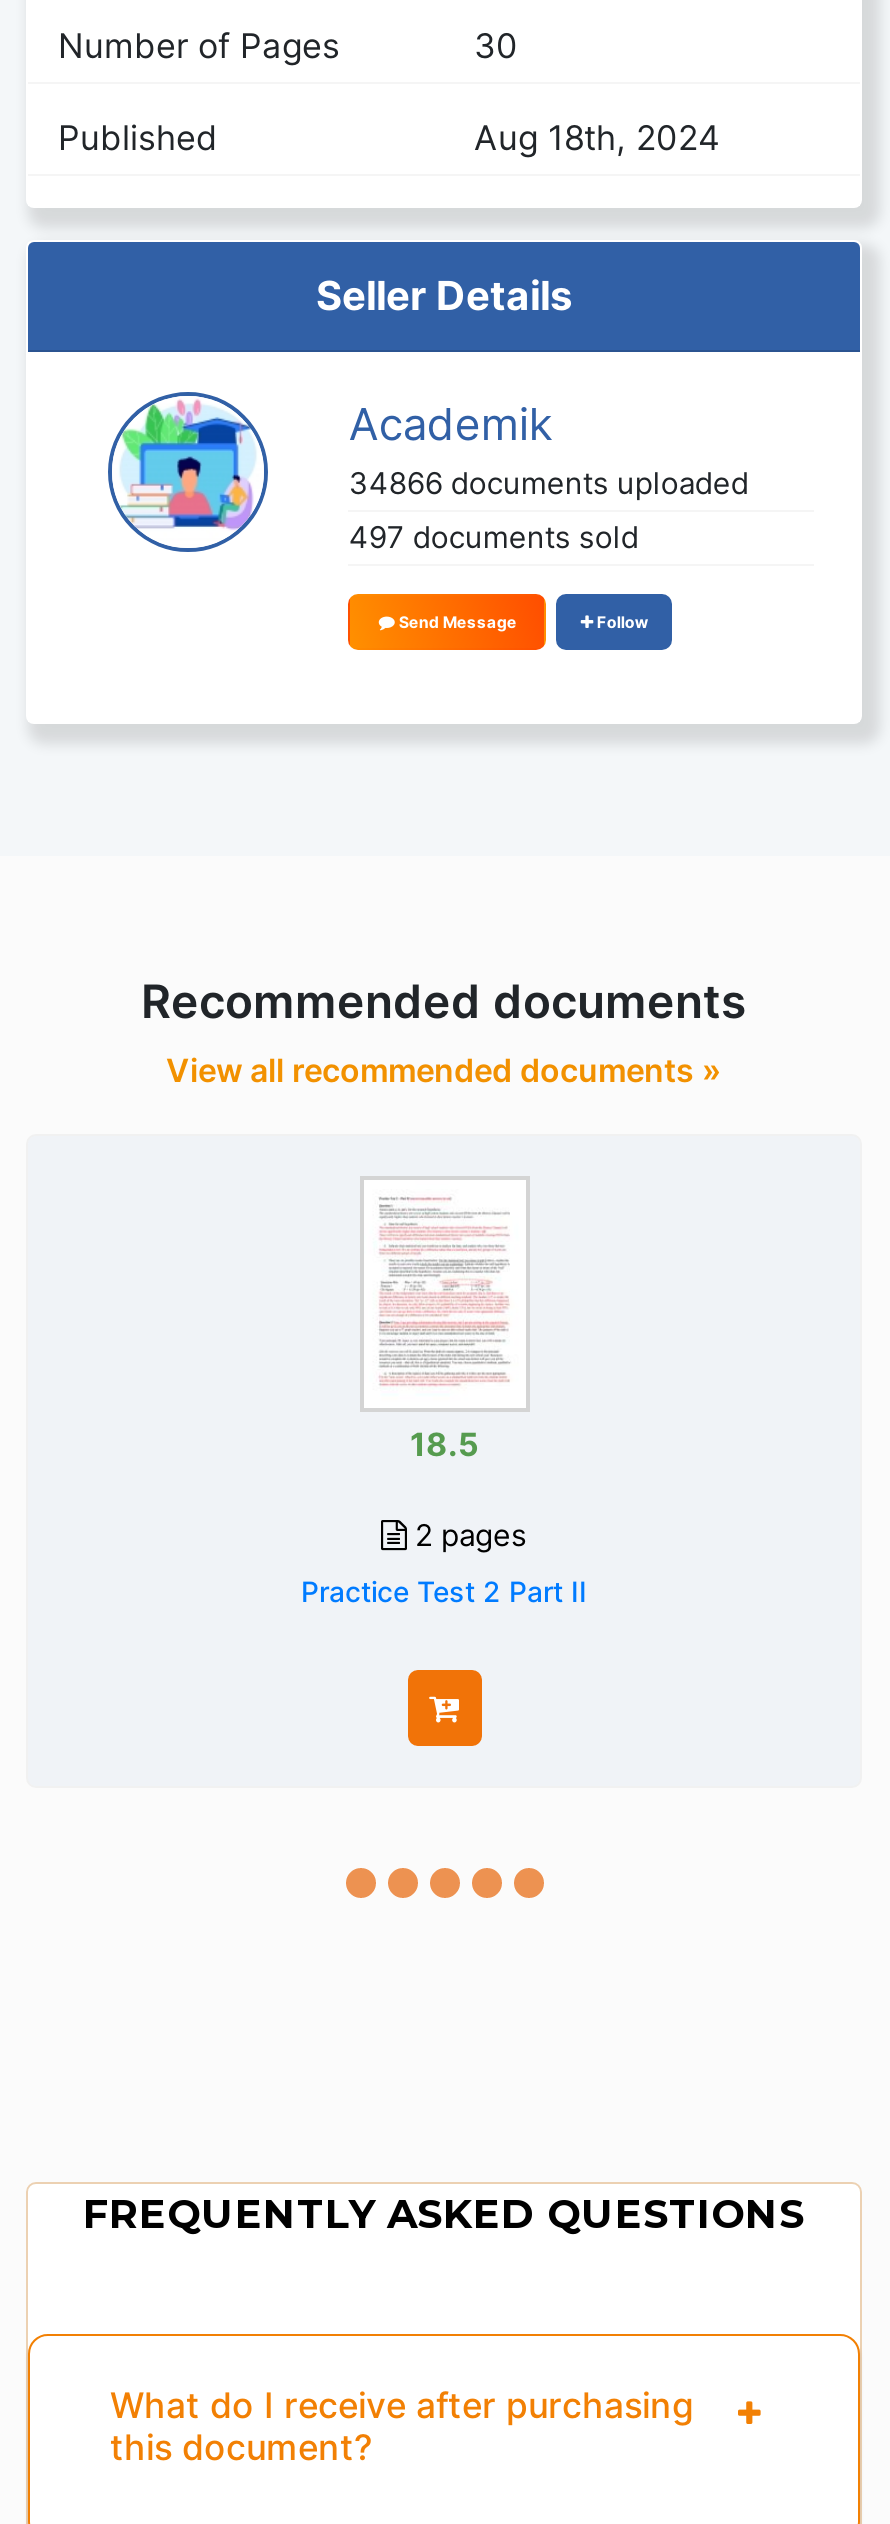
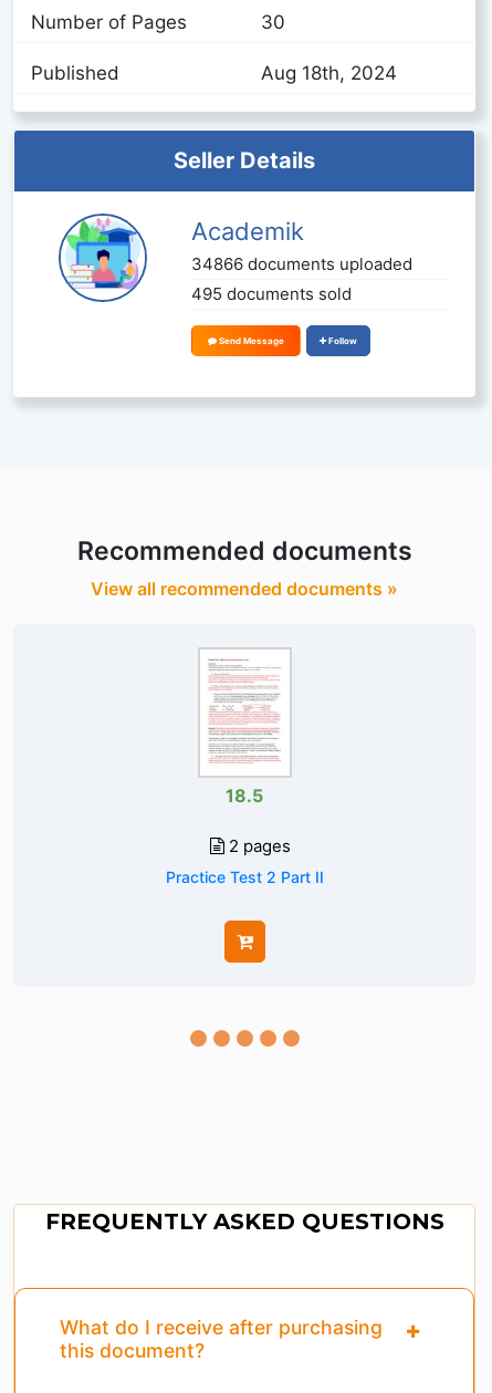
[349,519,639,557] 497 documents sold -> [192,284,352,305] 495 documents sold

